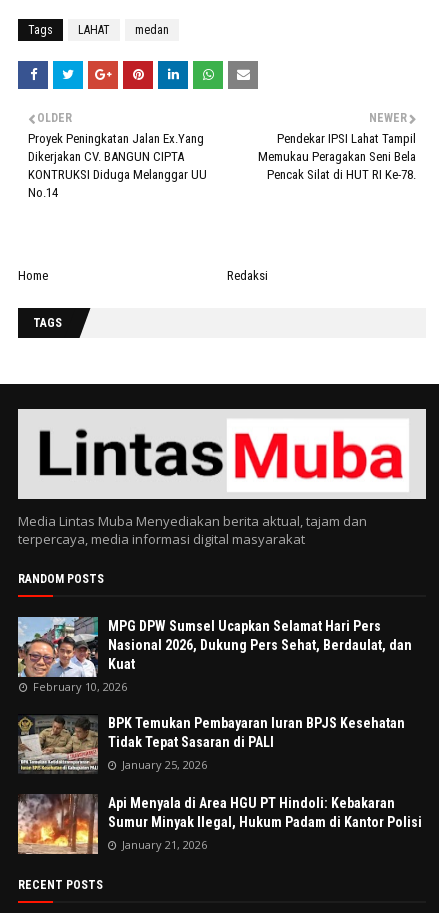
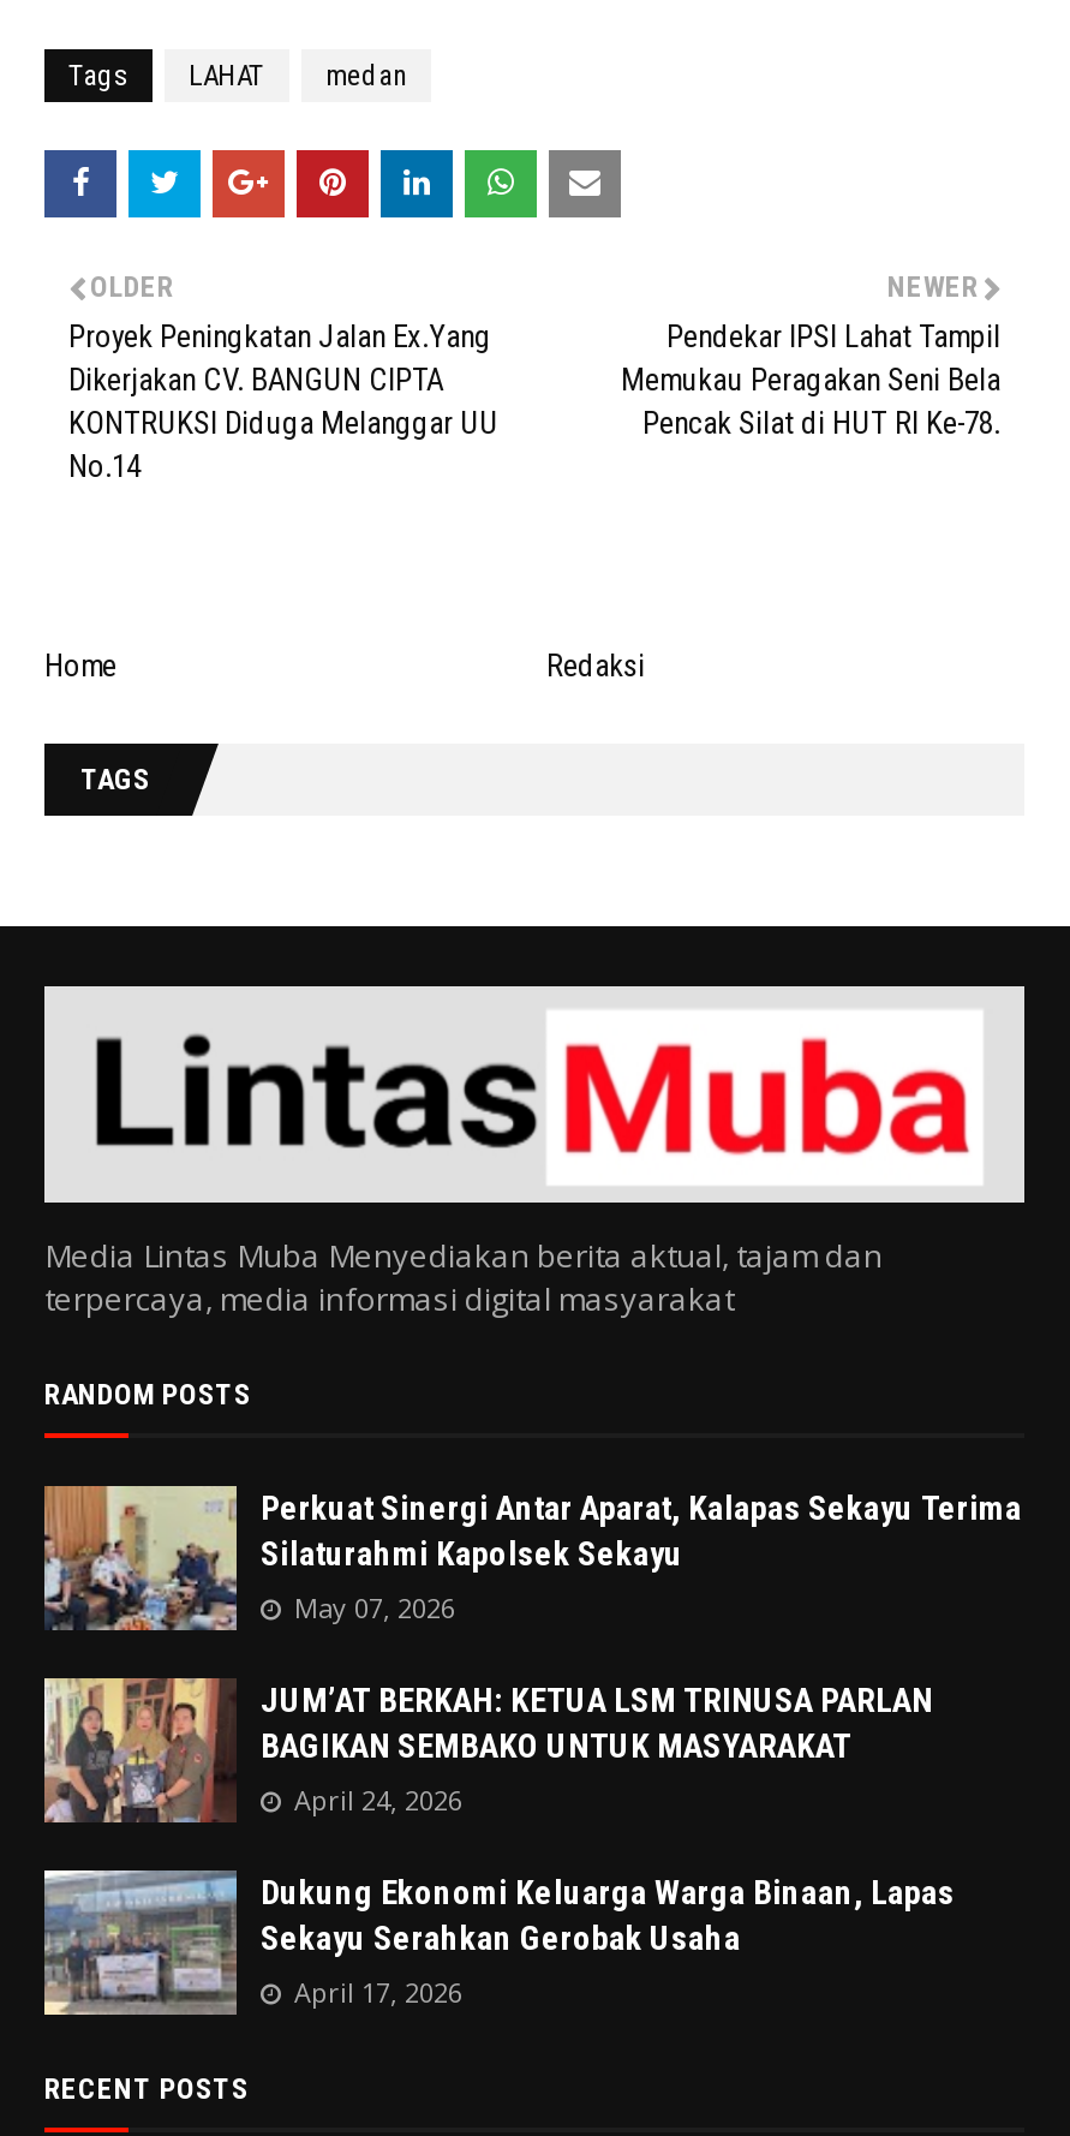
[17,616,412,694] [image] | MPG DPW Sumsel Ucapkan Selamat Hari Pers | Nasional 2026, Dukung Pers Sehat, Berdaulat, dan | Kuat | February 10, 2026 -> [42,1484,1022,1625] [image] | Perkuat Sinergi Antar Aparat, Kalapas Sekayu Terima | Silaturahmi Kapolsek Sekayu | May 07, 2026
[18,714,405,773] [image] | BPK Temukan Pembayaran Iuran BPJS Kesehatan | Tidak Tepat Sasaran di PALI | January 25, 2026 -> [42,1676,933,1825] [image] | JUM’AT BERKAH: KETUA LSM TRINUSA PARLAN | BAGIKAN SEMBAKO UNTUK MASYARAKAT | April 24, 2026
[17,794,422,854] [image] | Api Menyala di Area HGU PT Hindoli: Kebakaran | Sumur Minyak Ilegal, Hukum Padam di Kantor Polisi | January 21, 2026 -> [42,1868,955,2015] [image] | Dukung Ekonomi Keluarga Warga Binaan, Lapas | Sekayu Serahkan Gerobak Usaha | April 17, 2026

